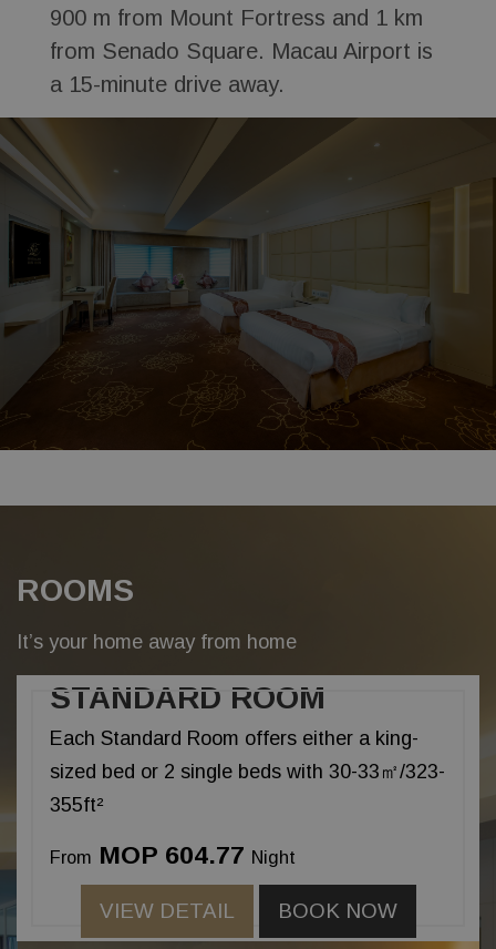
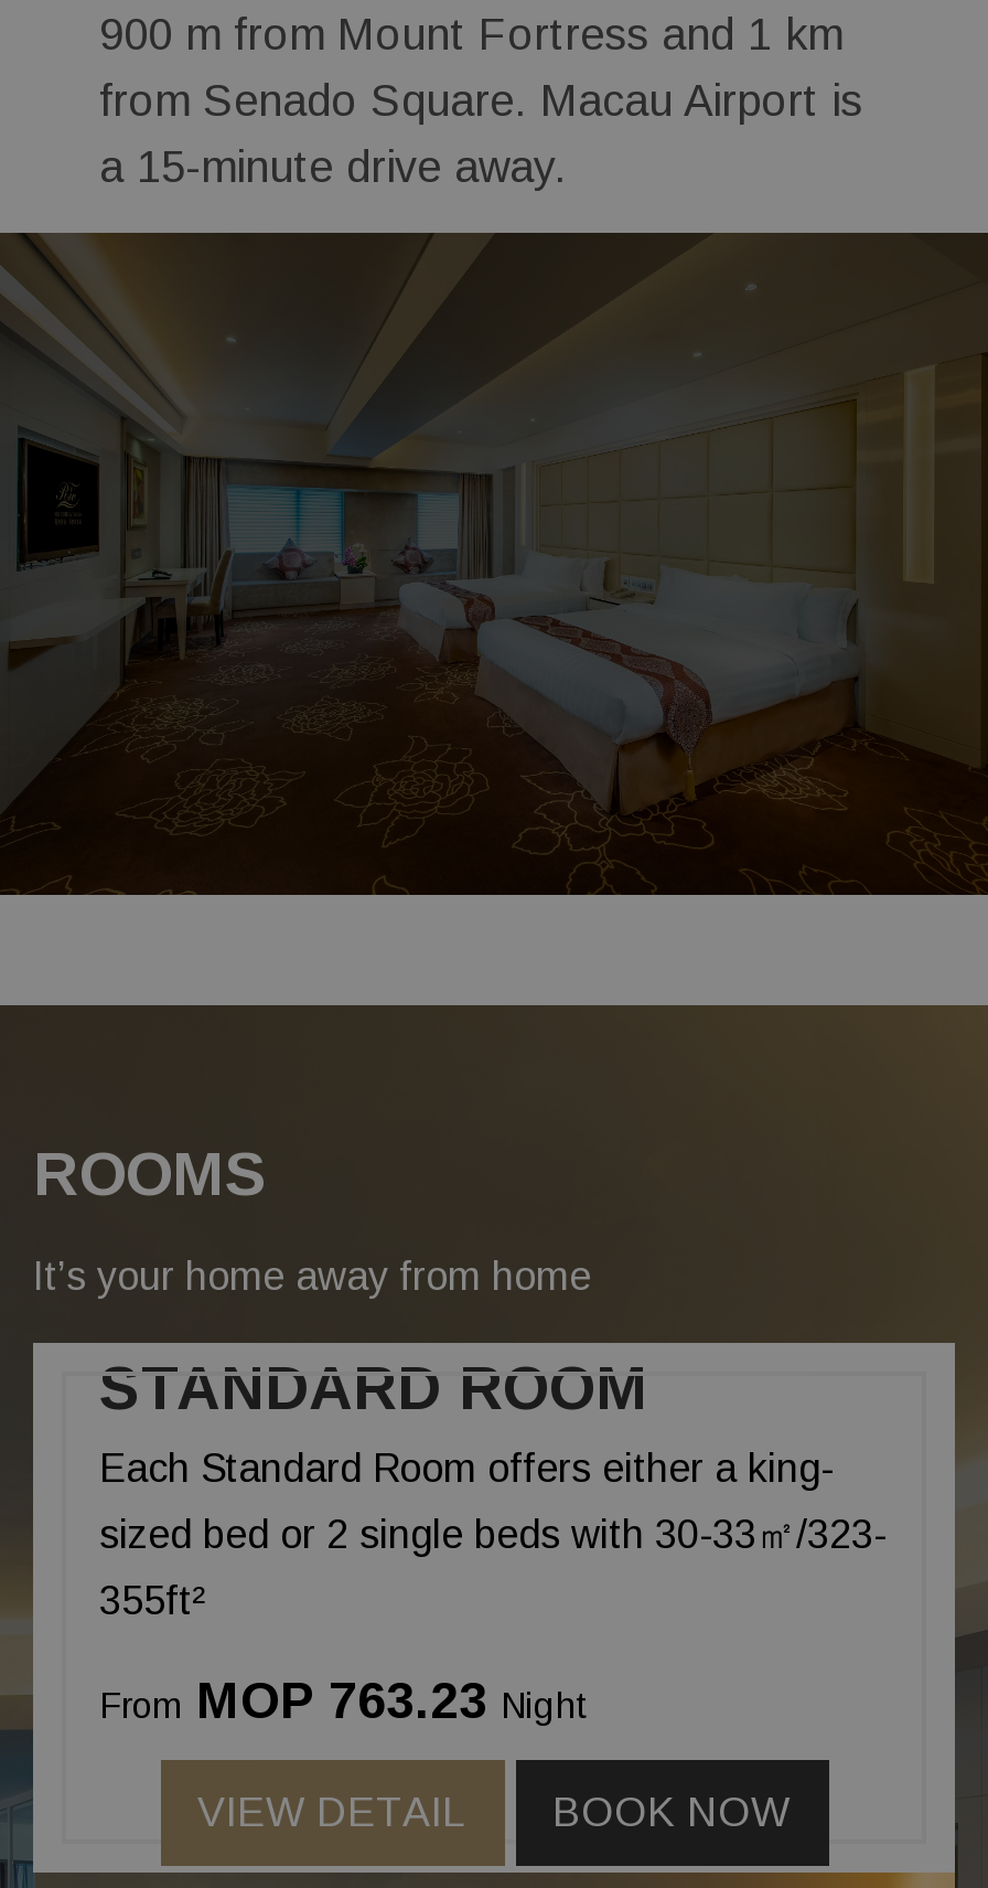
[50,840,296,869] From MOP 604.77 Night -> [99,1671,589,1728] From MOP 763.23 Night

